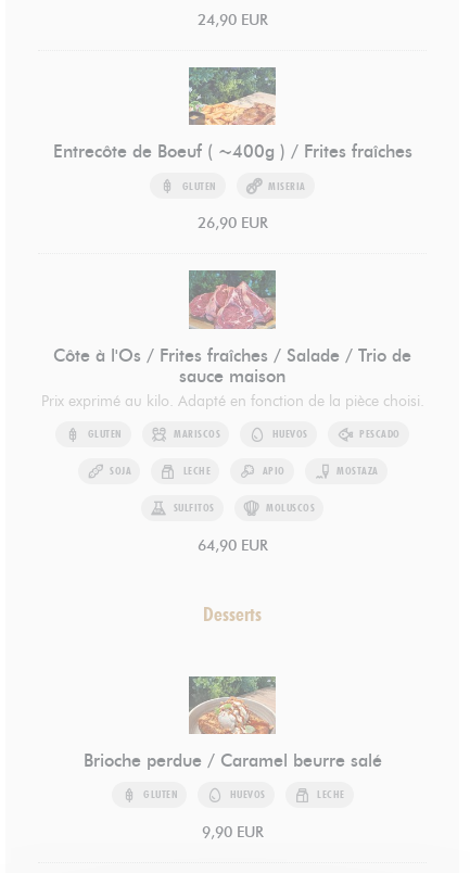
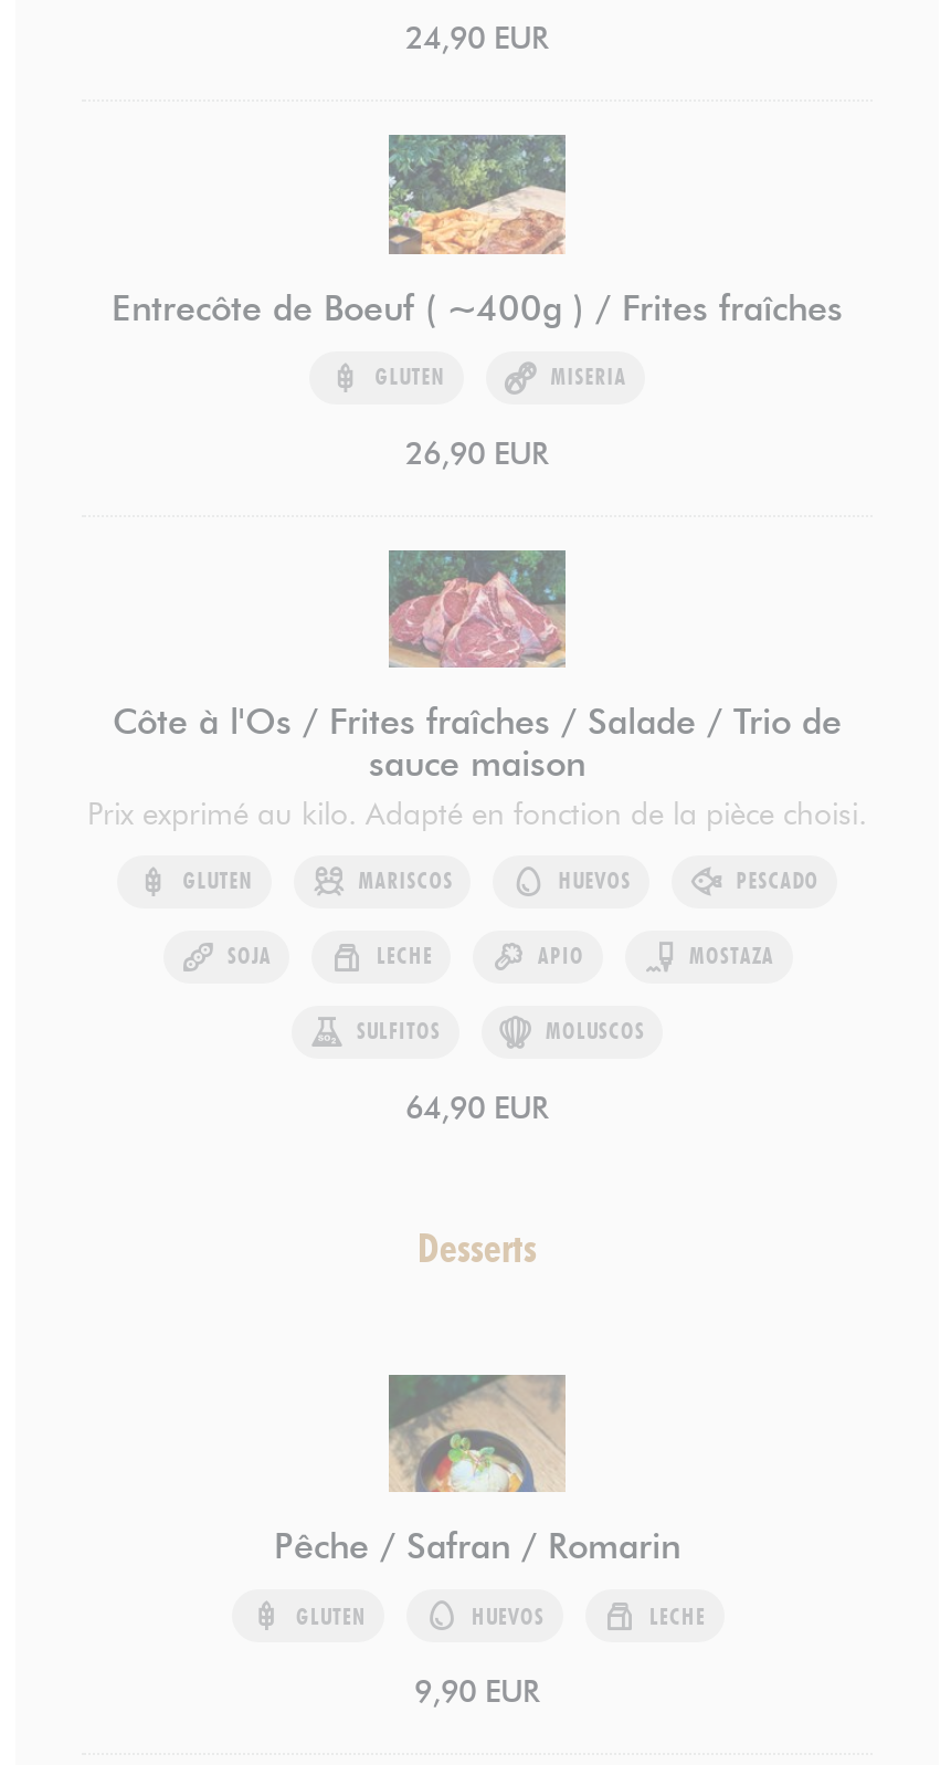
[83,675,382,771] [image] | Brioche perdue / Caramel beurre salé -> [274,1372,680,1568] [image] | Pêche / Safran / Romarin

